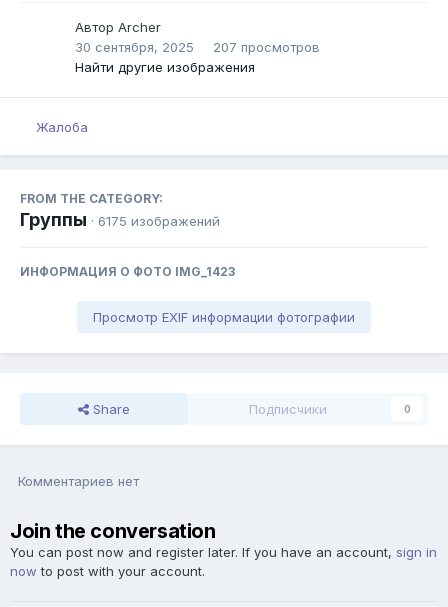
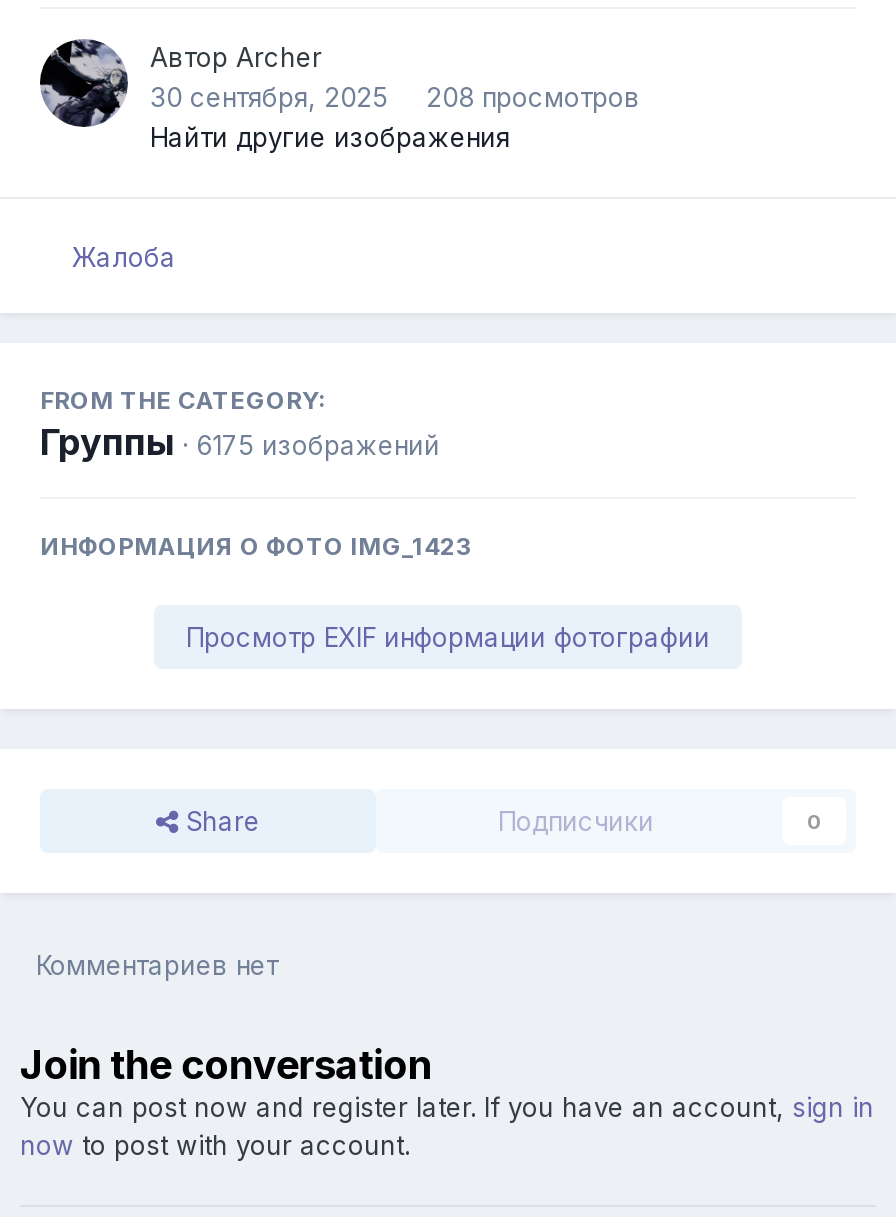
none -> [38,37,130,129] [image]
[75,39,320,55] 30 сентября, 2025 207 просмотров -> [150,81,640,113] 30 сентября, 2025 208 просмотров

